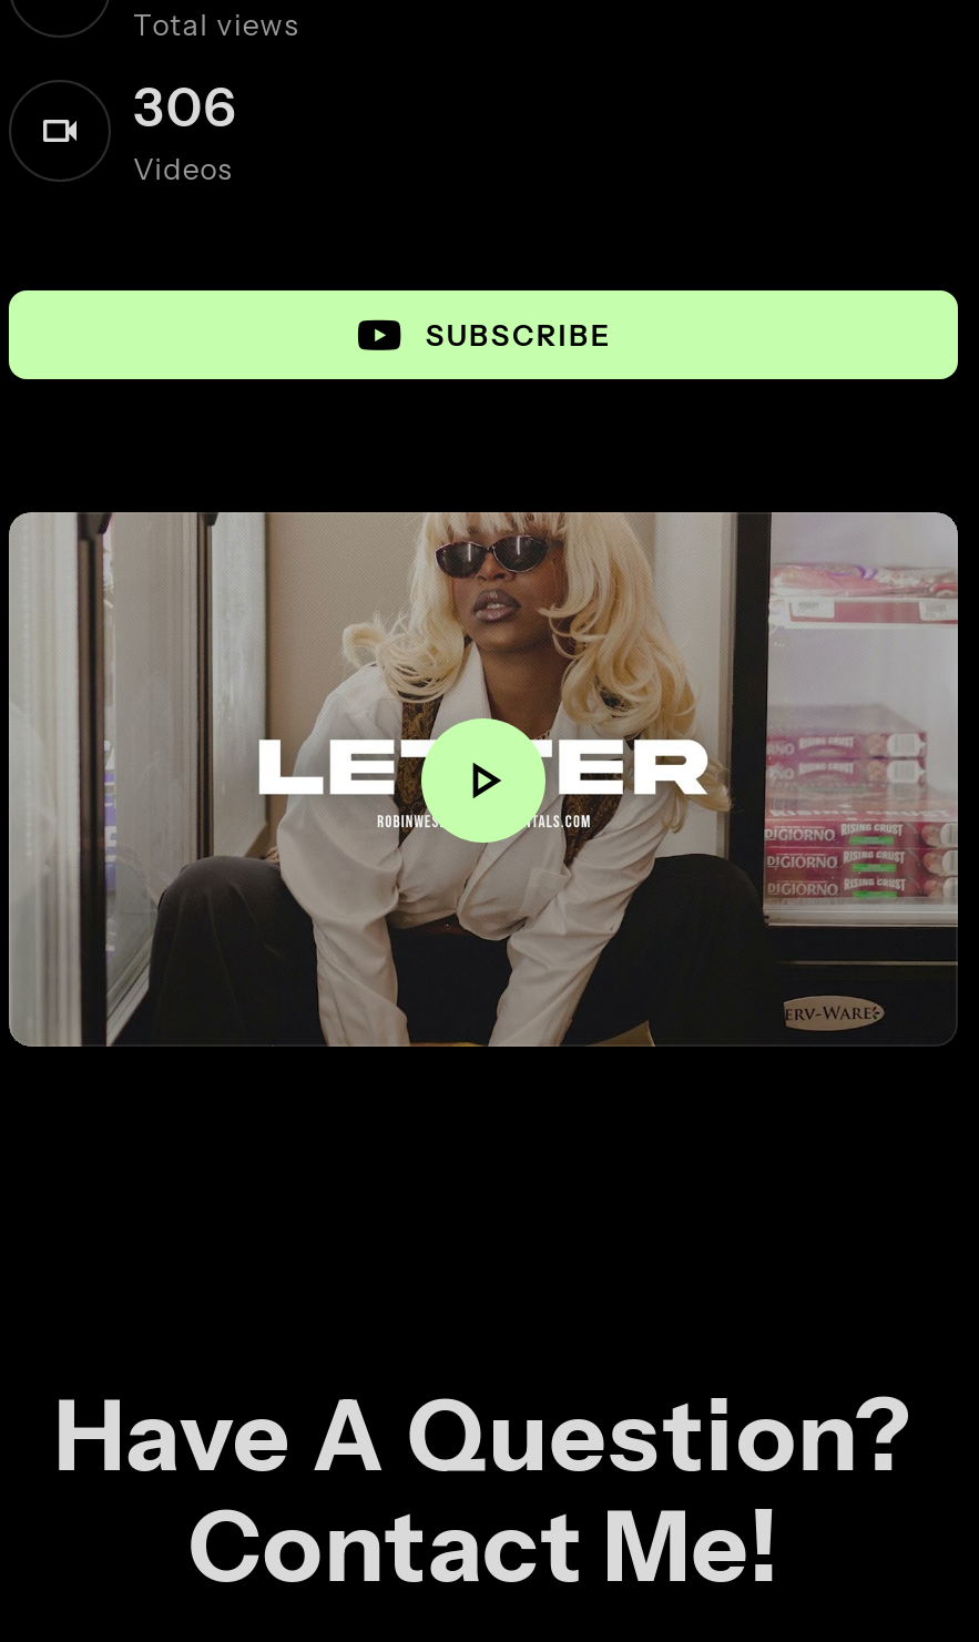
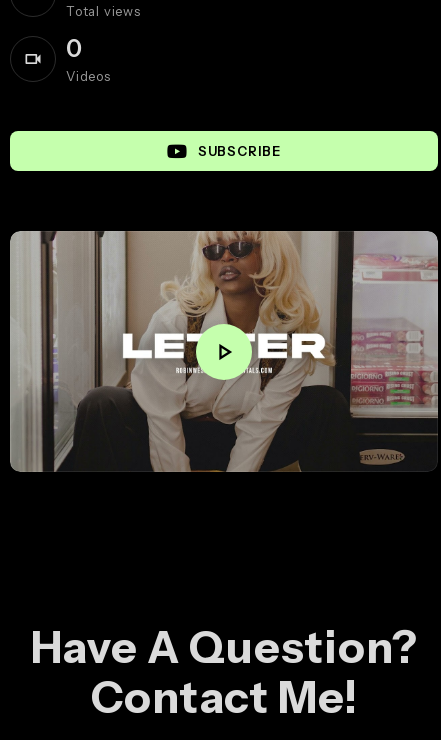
[133,76,238,140] 306 -> [66,34,83,63] 0

